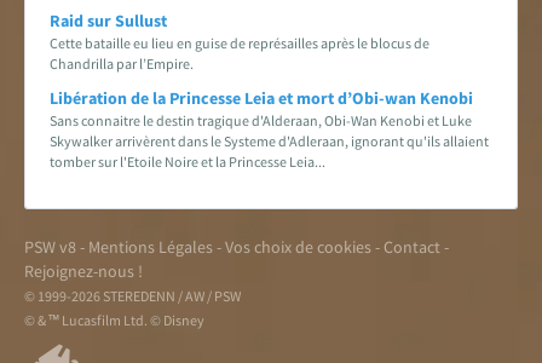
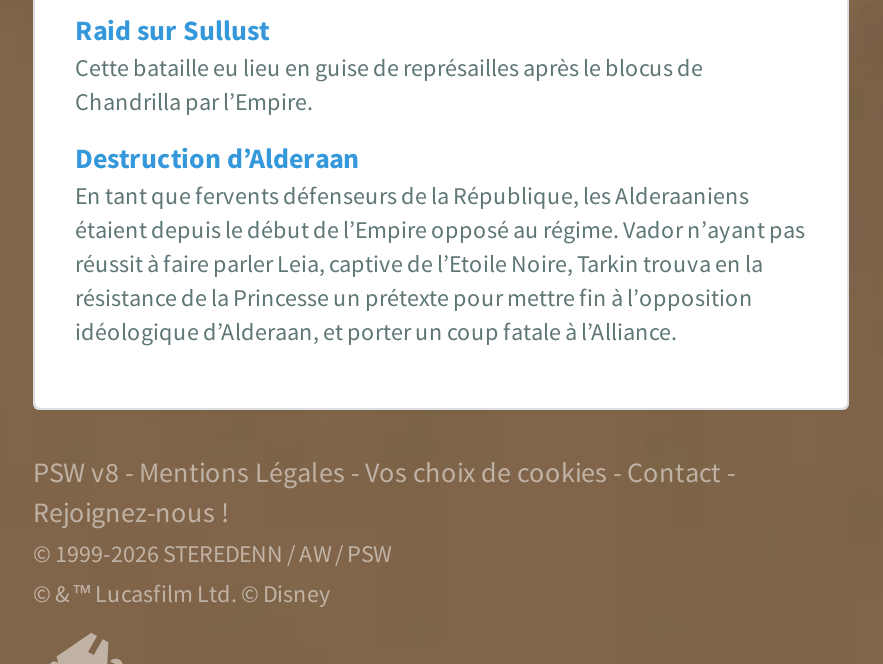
[50,87,489,171] Libération de la Princesse Leia et mort d’Obi-wan Kenobi | Sans connaitre le destin tragique d'Alderaan, Obi-Wan Kenobi et Luke | Skywalker arrivèrent dans le Systeme d'Adleraan, ignorant qu'ils allaient | tomber sur l'Etoile Noire et la Princesse Leia... -> [75,140,805,346] Destruction d’Alderaan | En tant que fervents défenseurs de la République, les Alderaaniens | étaient depuis le début de l’Empire opposé au régime. Vador n’ayant pas | réussit à faire parler Leia, captive de l’Etoile Noire, Tarkin trouva en la | résistance de la Princesse un prétexte pour mettre fin à l’opposition | idéologique d’Alderaan, et porter un coup fatale à l’Alliance.

